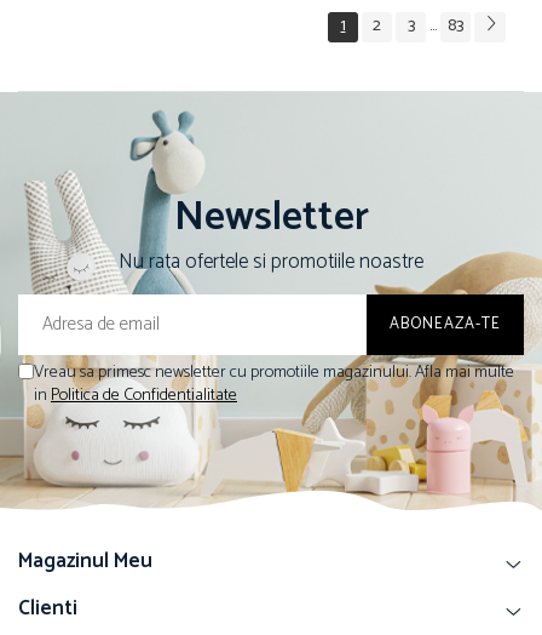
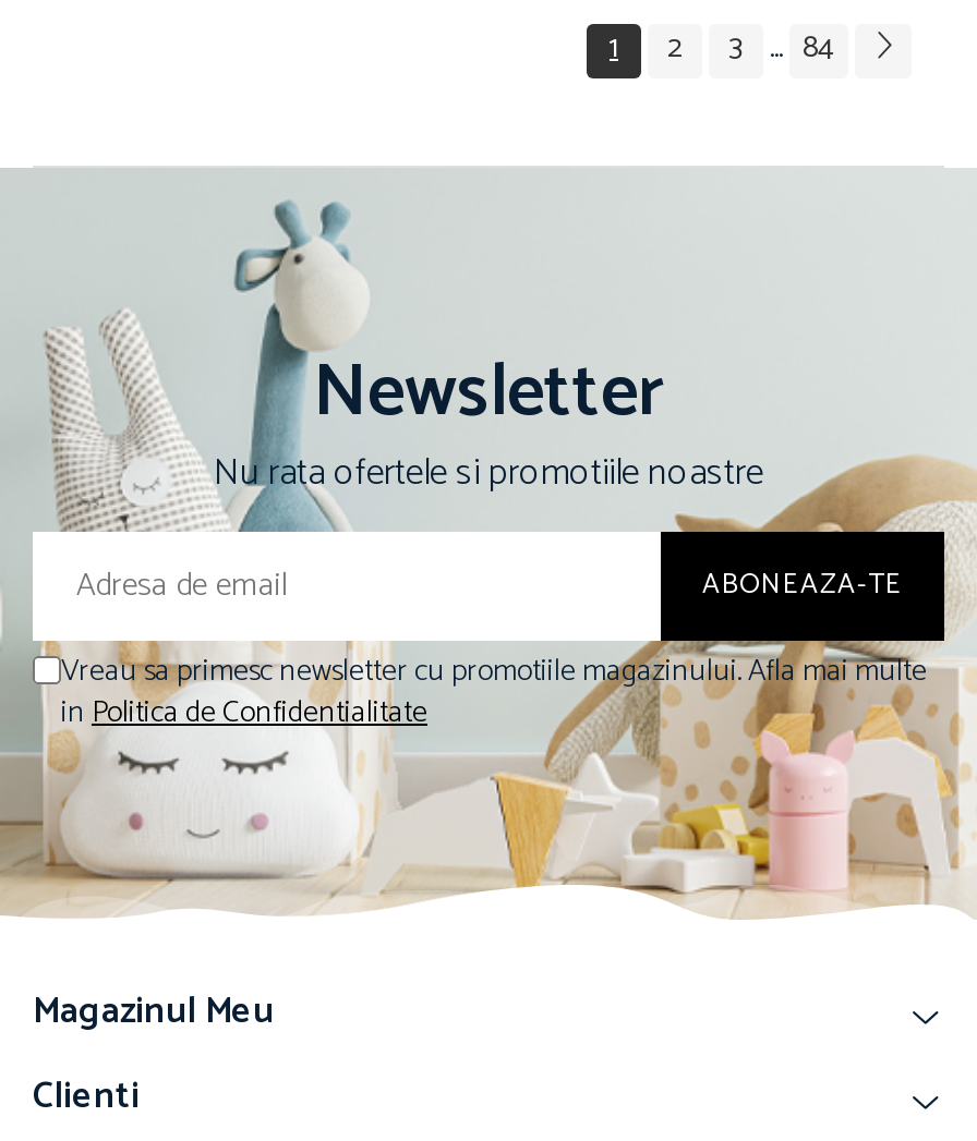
[407,12,463,40] 3 ... 83 -> [729,24,835,74] 3 ... 84

